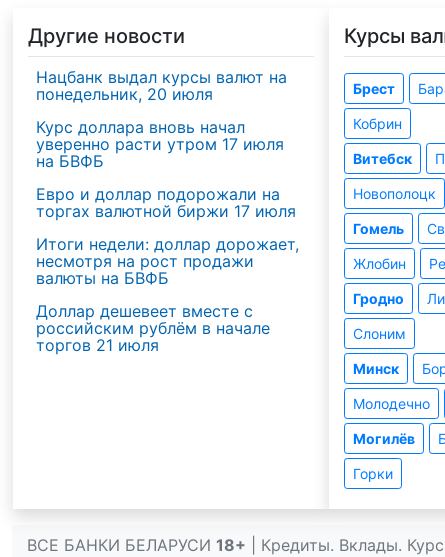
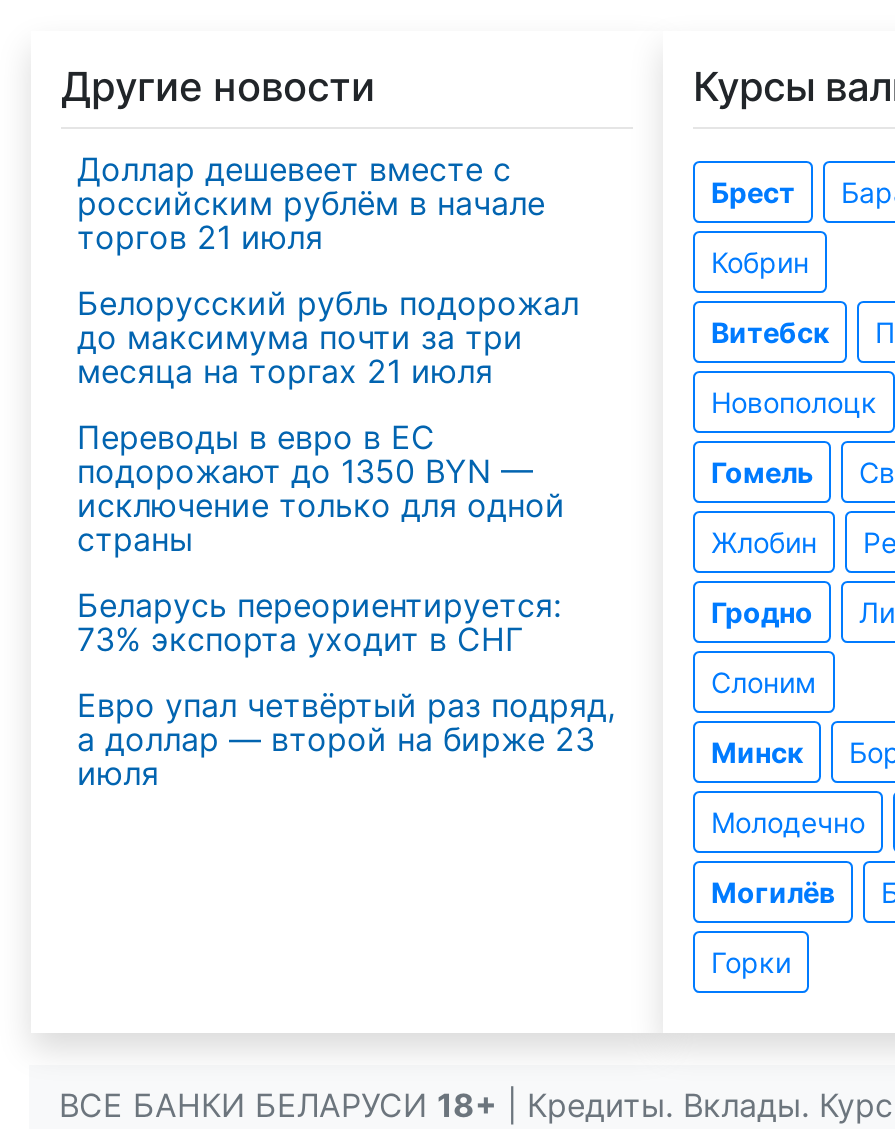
[36,67,299,288] Нацбанк выдал курсы валют на | понедельник, 20 июля | Курс доллара вновь начал | уверенно расти утром 17 июля | на БВФБ | Евро и доллар подорожали на | торгах валютной биржи 17 июля | Итоги недели: доллар дорожает, | несмотря на рост продажи | валюты на БВФБ -> none
none -> [77,283,615,793] Белорусский рубль подорожал | до максимума почти за три | месяца на торгах 21 июля | Переводы в евро в ЕС | подорожают до 1350 BYN — | исключение только для одной | страны | Беларусь переориентируется: | 73% экспорта уходит в СНГ | Евро упал четвёртый раз подряд, | а доллар — второй на бирже 23 | июля
moved [36,301,270,355] -> [77,149,545,257]: Доллар дешевеет вместе с | российским рублём в начале | торгов 21 июля

